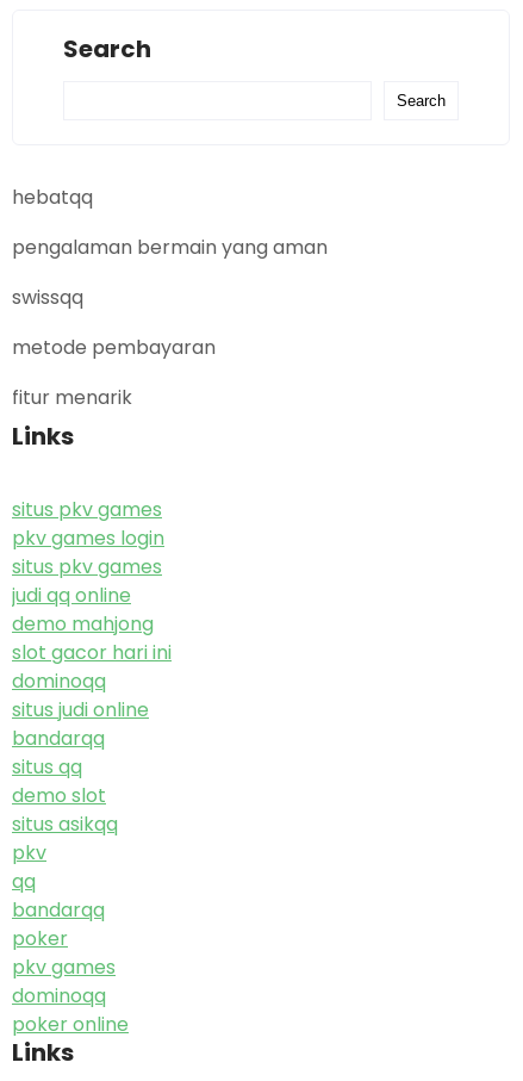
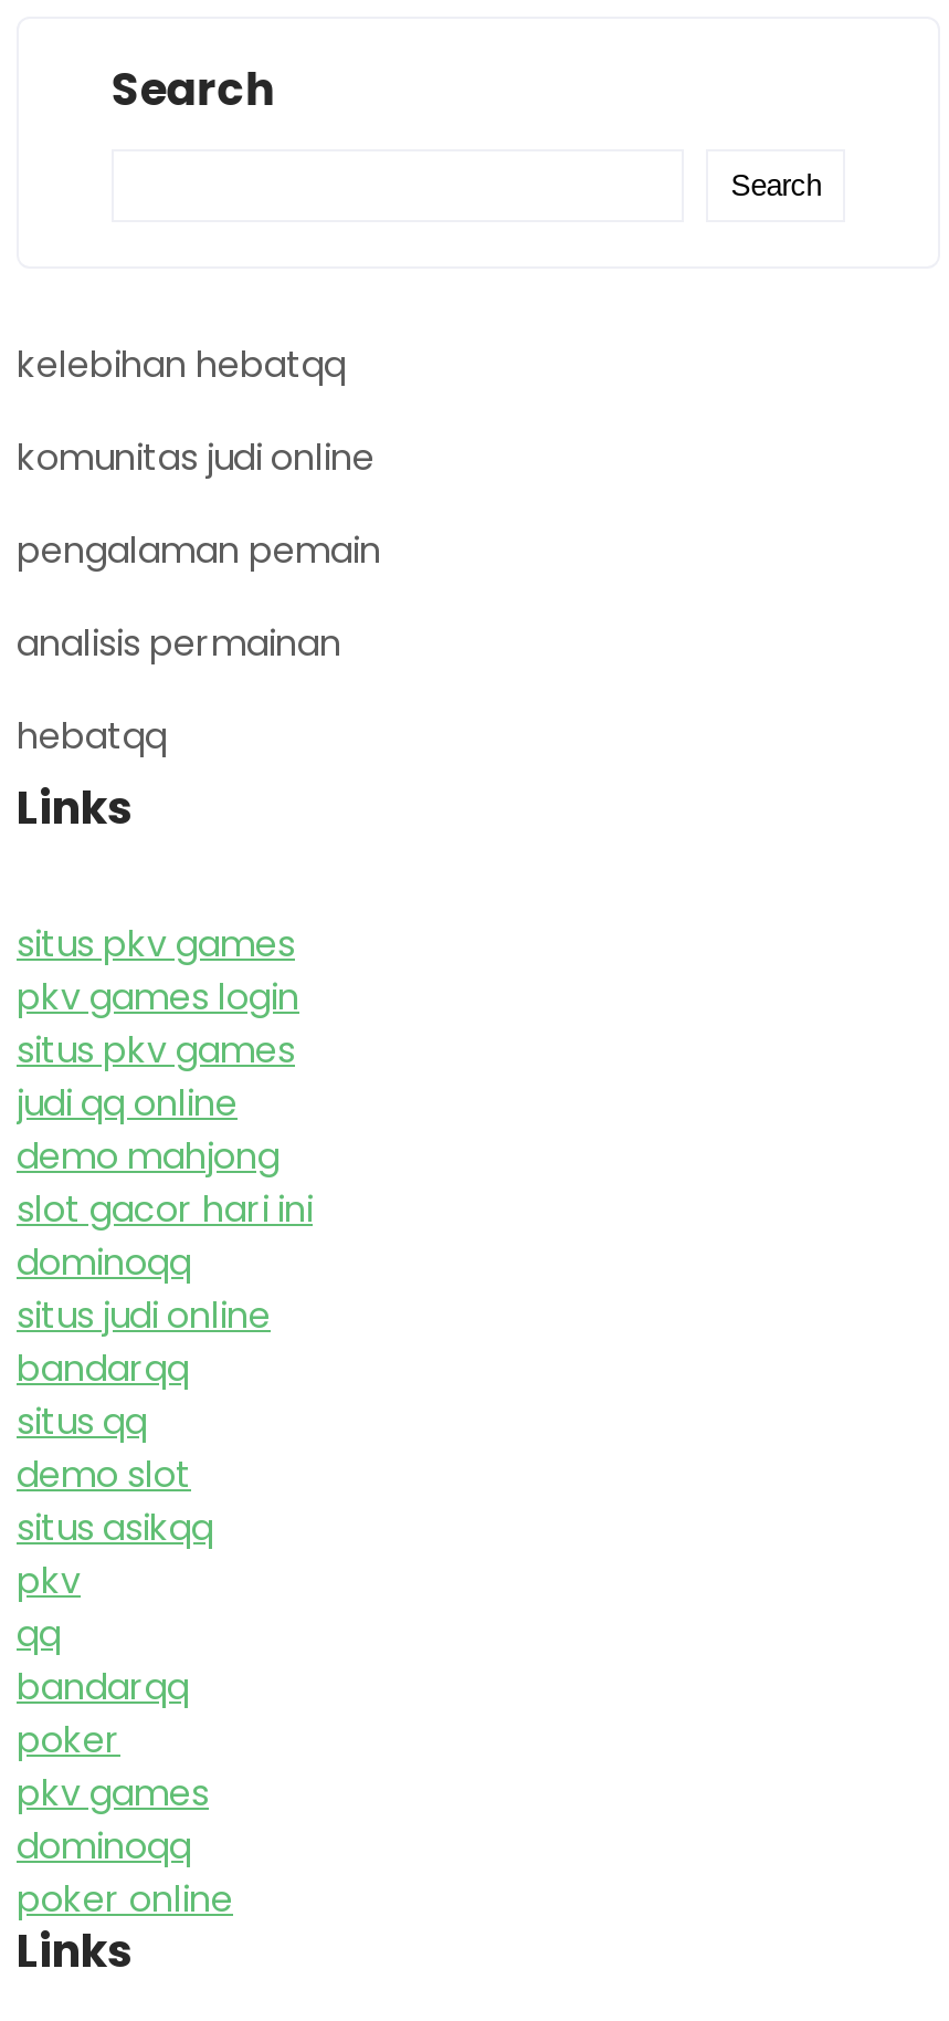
none -> [17,339,381,669] kelebihan hebatqq | komunitas judi online | pengalaman pemain | analisis permainan
moved [12,184,93,211] -> [17,711,167,762]: hebatqq
[12,234,328,411] pengalaman bermain yang aman | swissqq | metode pembayaran | fitur menarik -> none

